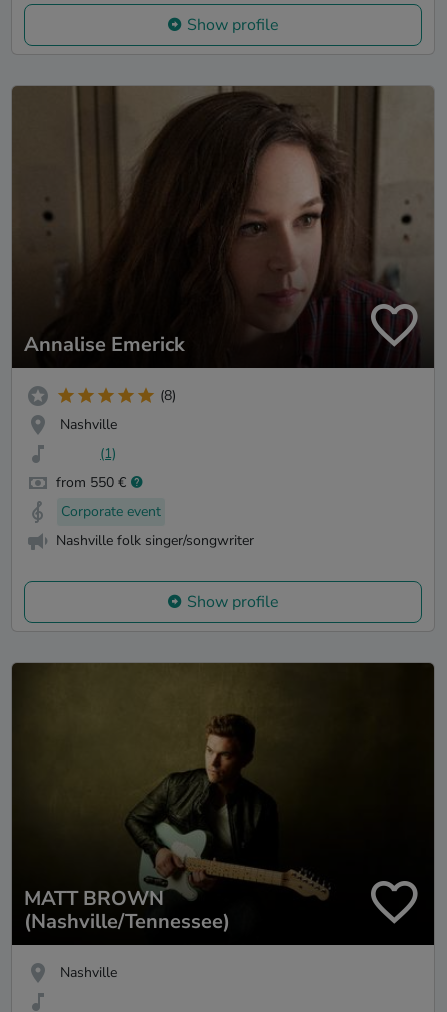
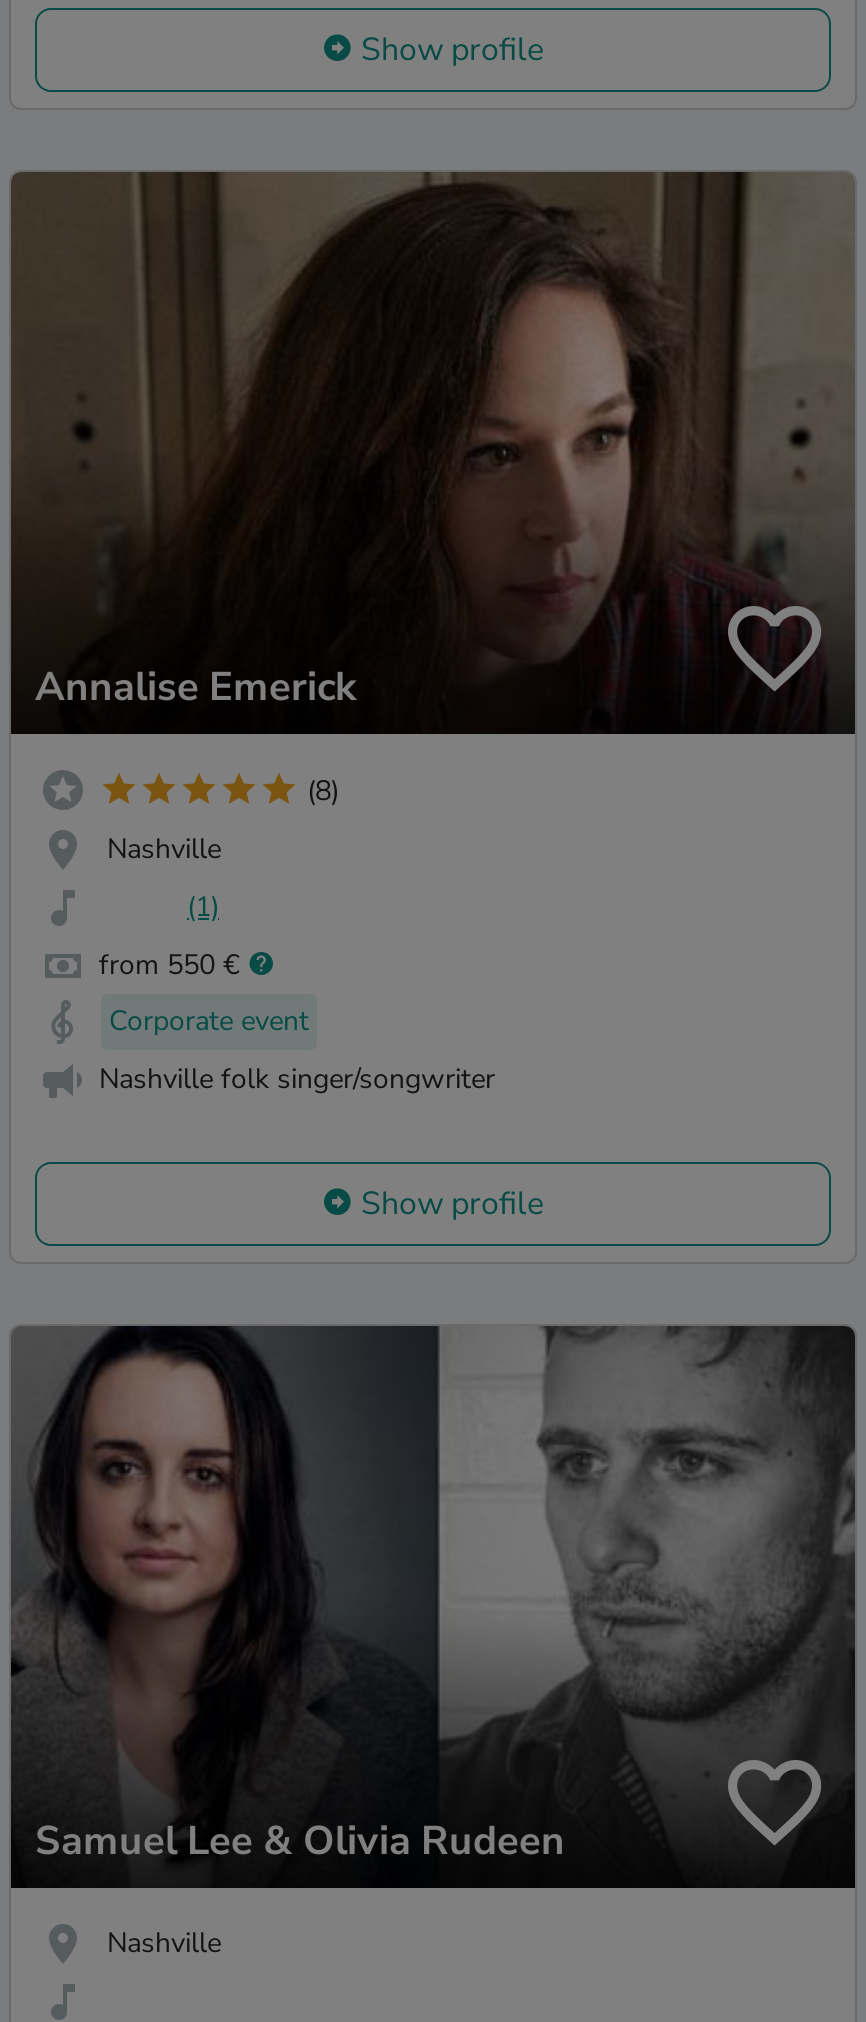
[12,662,435,946] [image] | MATT BROWN | (Nashville/Tennessee) -> [9,1325,857,1891] [image] | Samuel Lee & Olivia Rudeen

